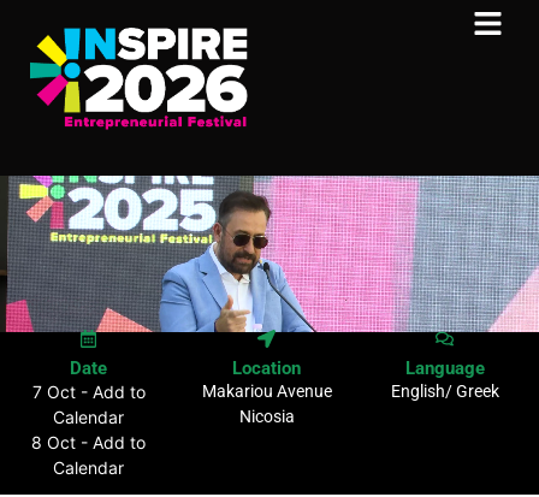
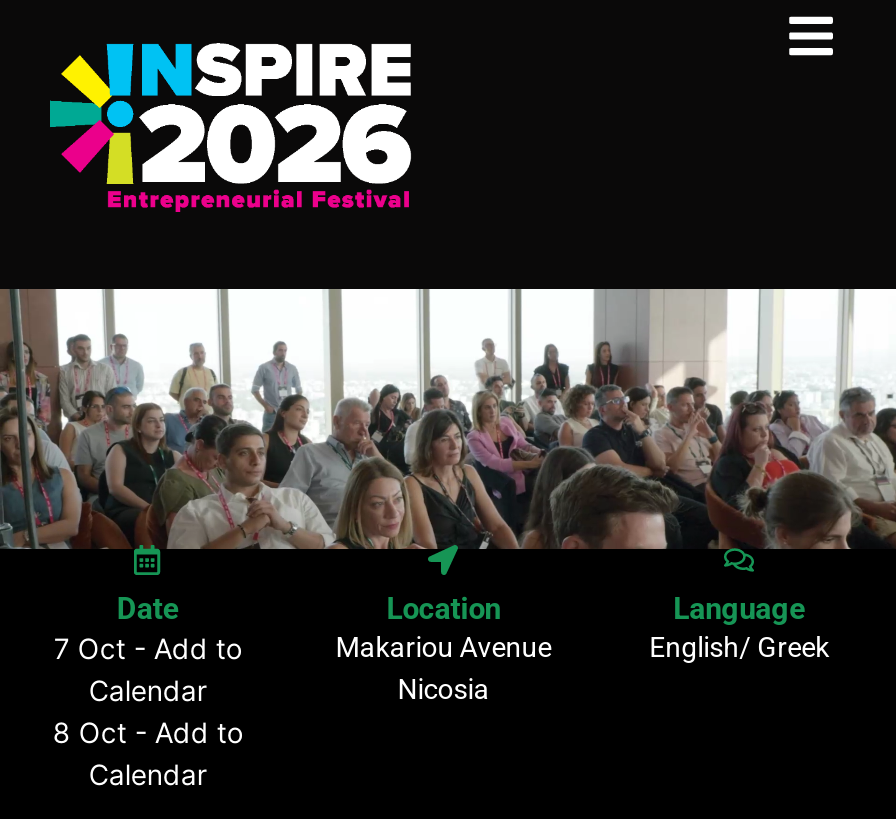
[4,174,535,333] [image] -> [6,287,890,551] [image]

